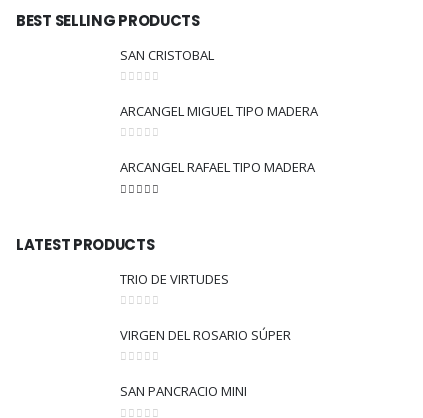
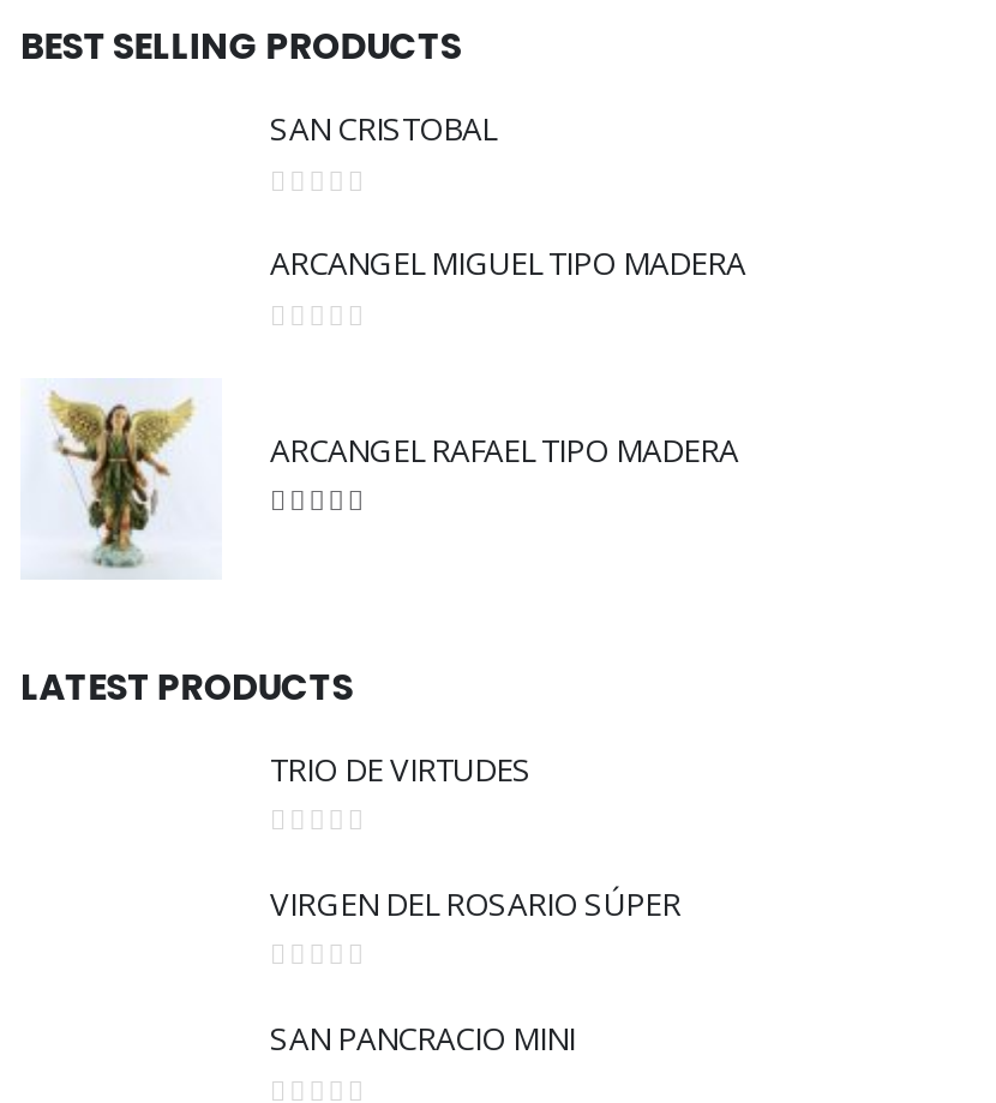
none -> [23,379,212,579] [image]

